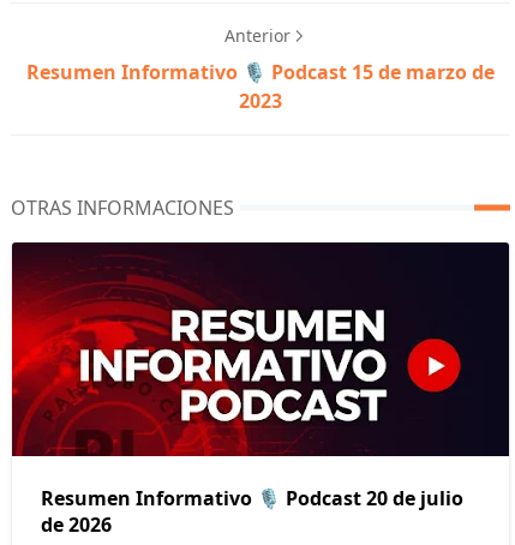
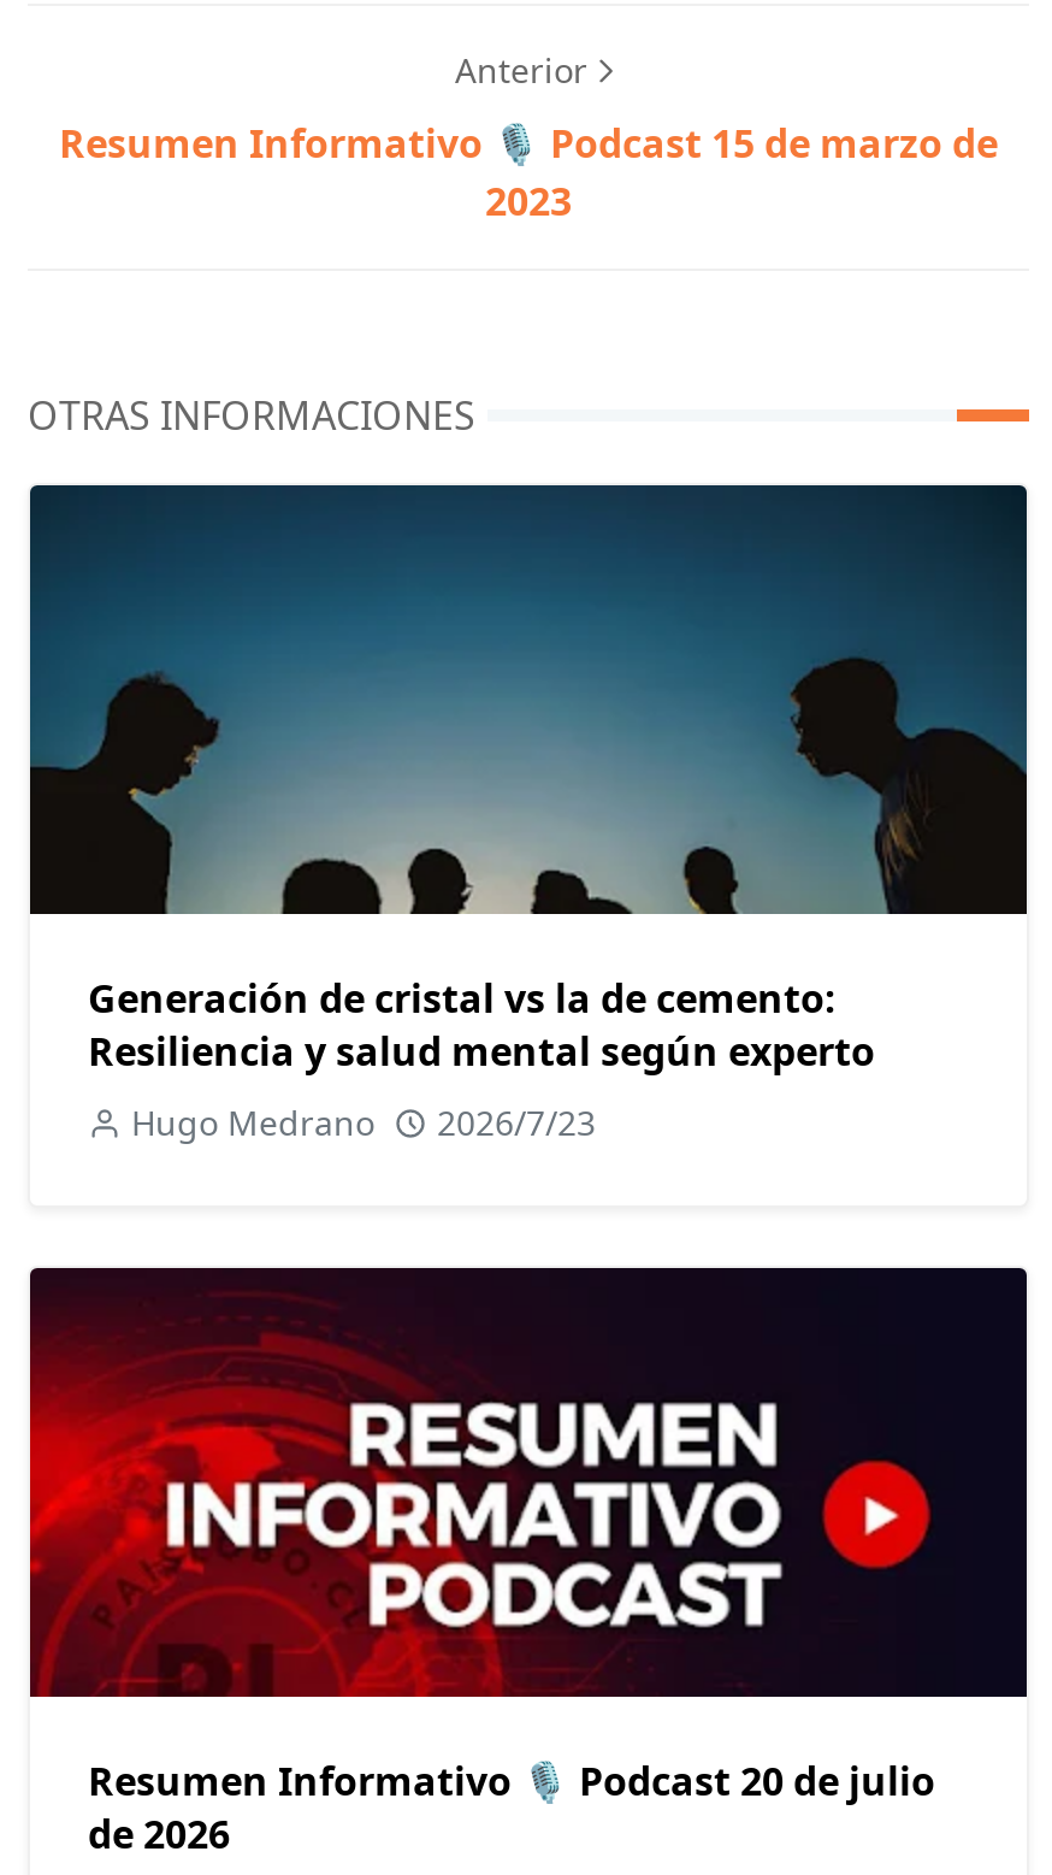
none -> [28,485,1027,1145] [image] | Generación de cristal vs la de cemento: | Resiliencia y salud mental según experto | Hugo Medrano | 2026/7/23

